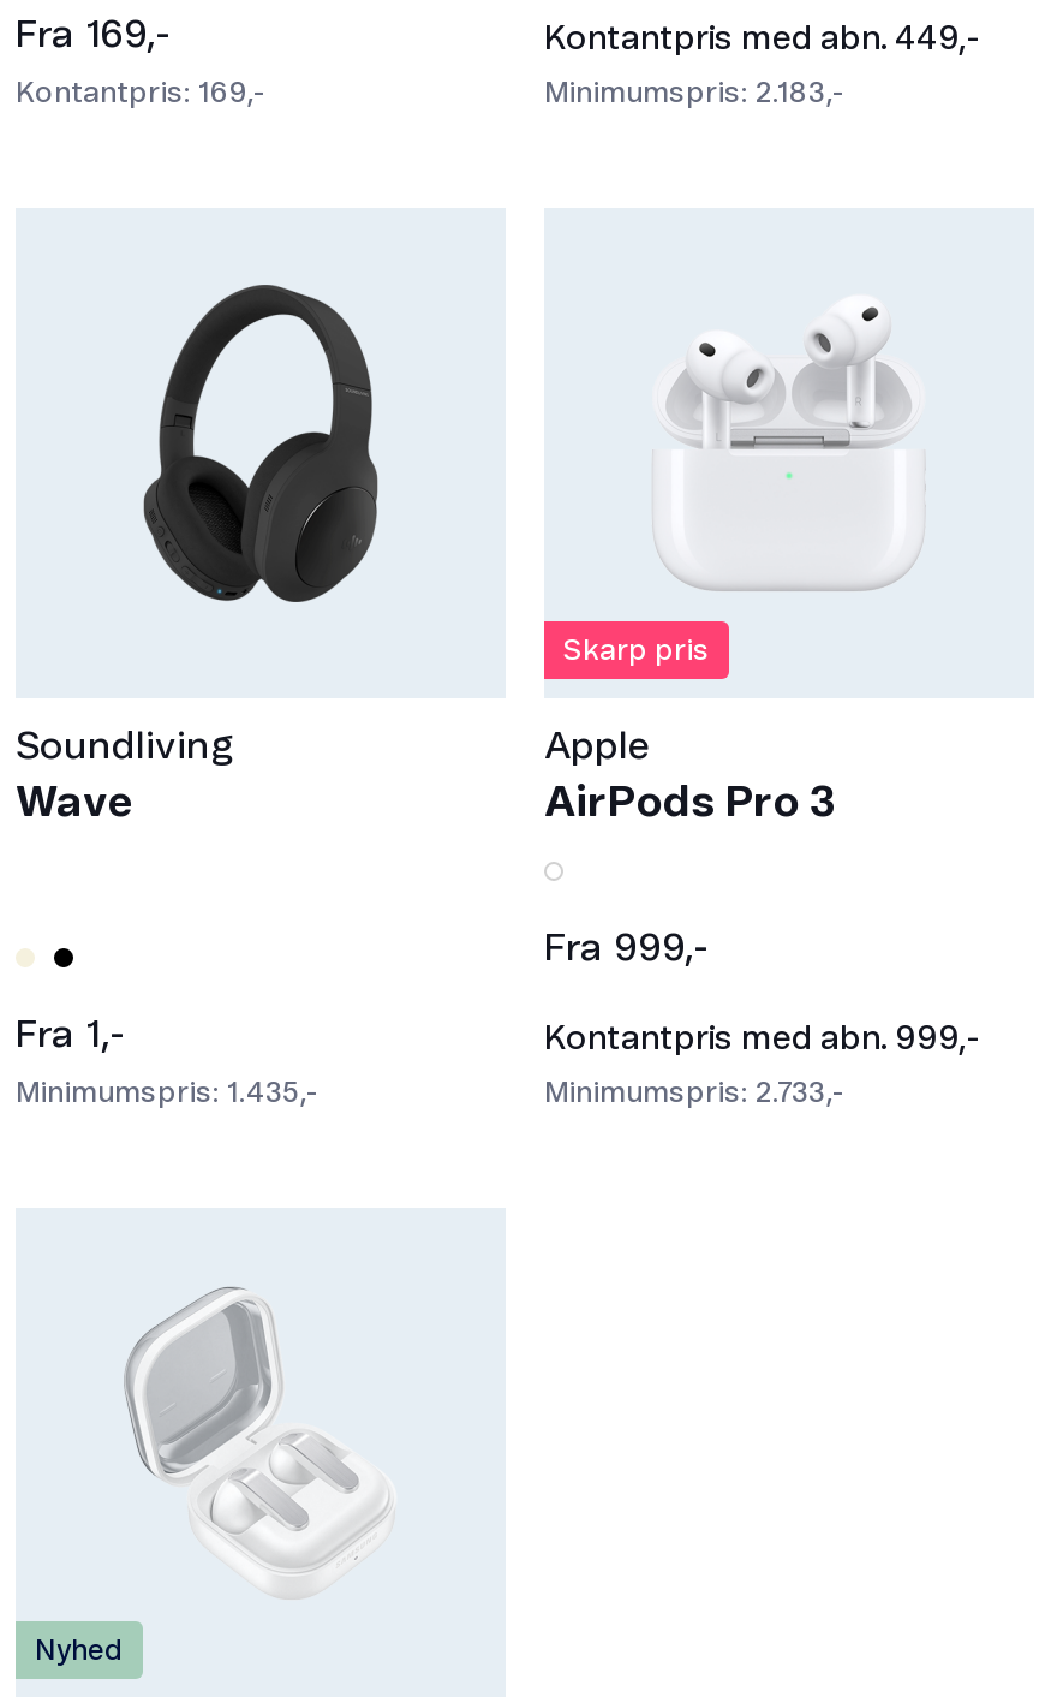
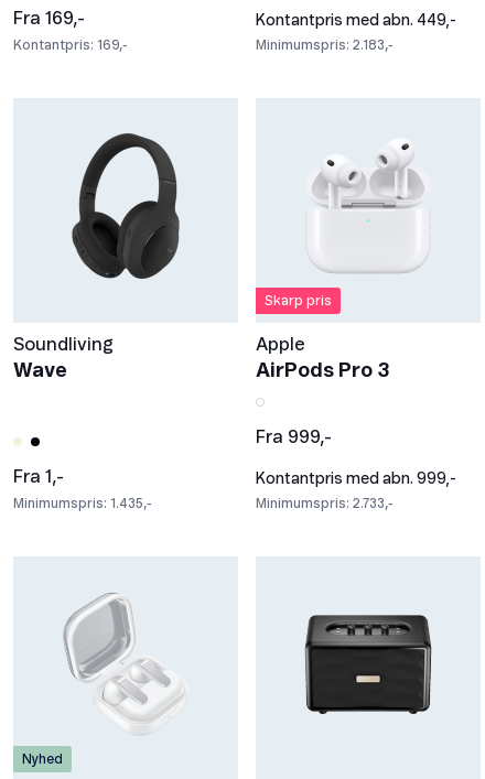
none -> [302,613,434,716] [image]

